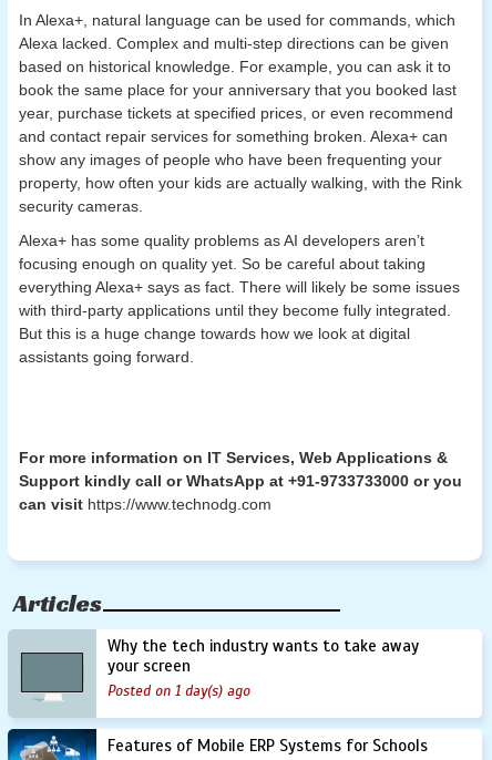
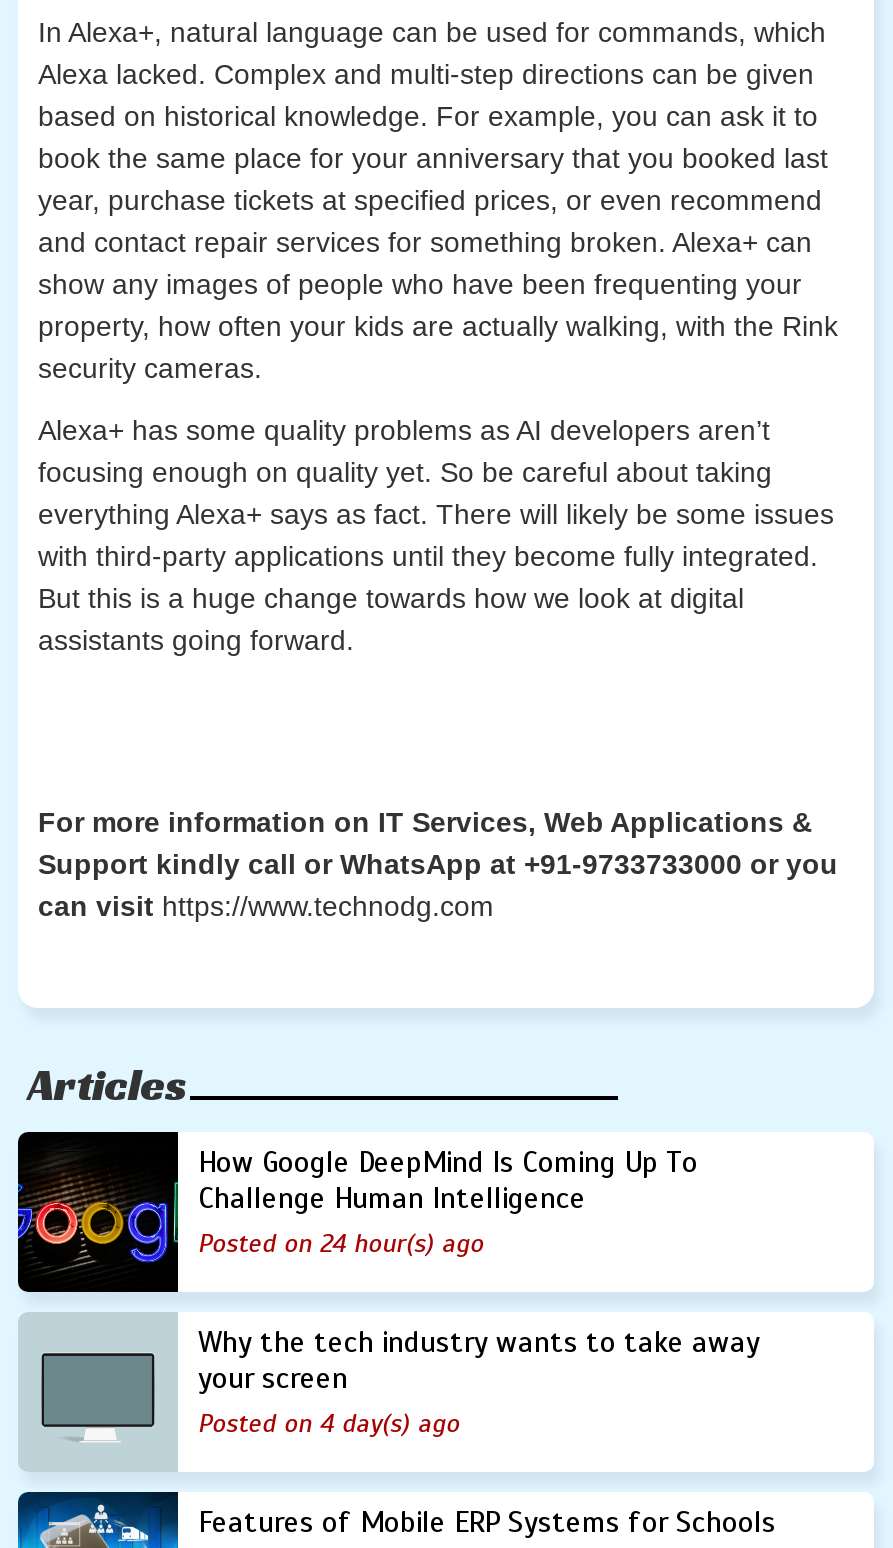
none -> [16,1130,698,1294] [image] | How Google DeepMind Is Coming Up To | Challenge Human Intelligence | Posted on 24 hour(s) ago
[107,683,250,700] Posted on 1 day(s) ago -> [198,1408,460,1440] Posted on 4 day(s) ago

